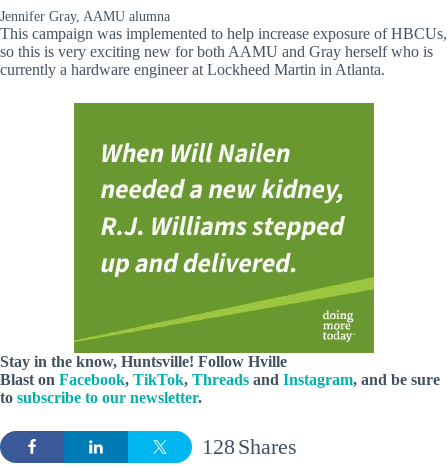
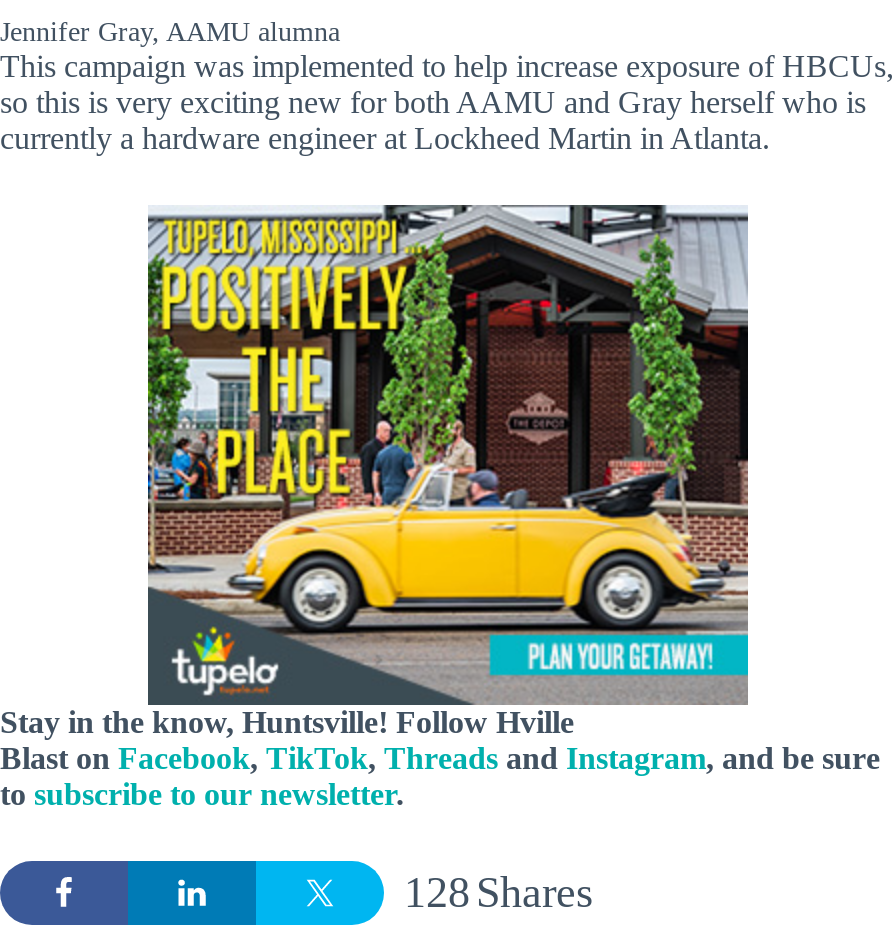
[73,102,375,354] [image] -> [146,203,750,705] [image]

